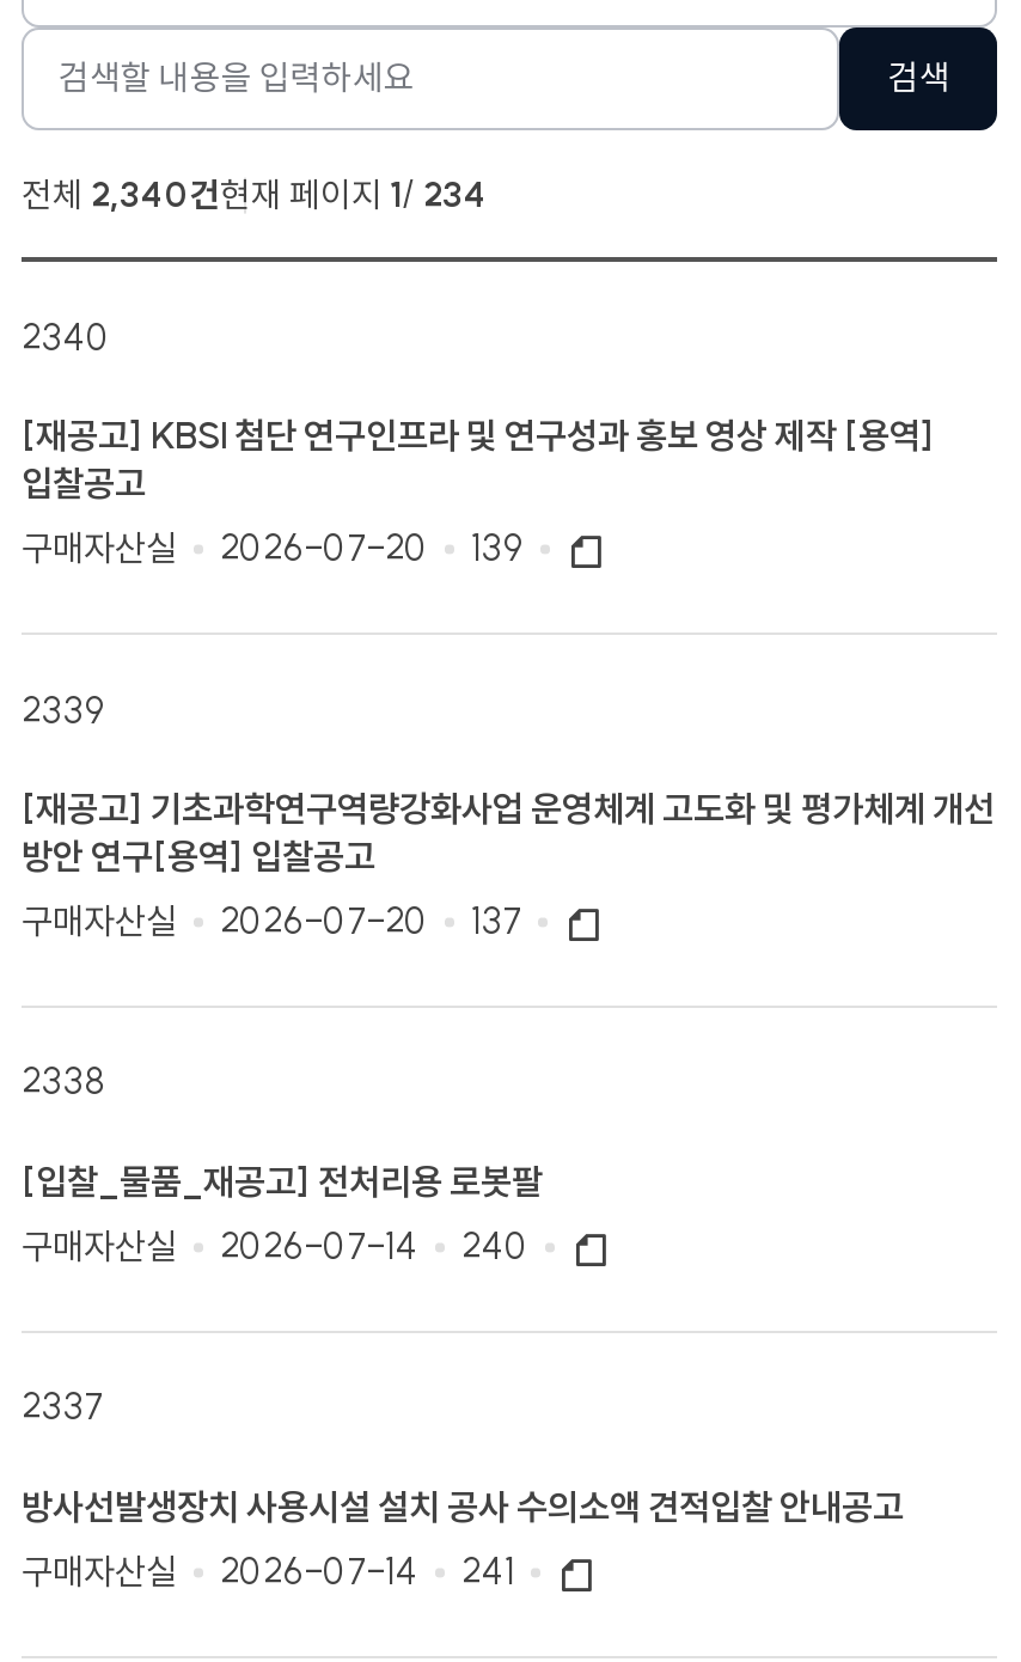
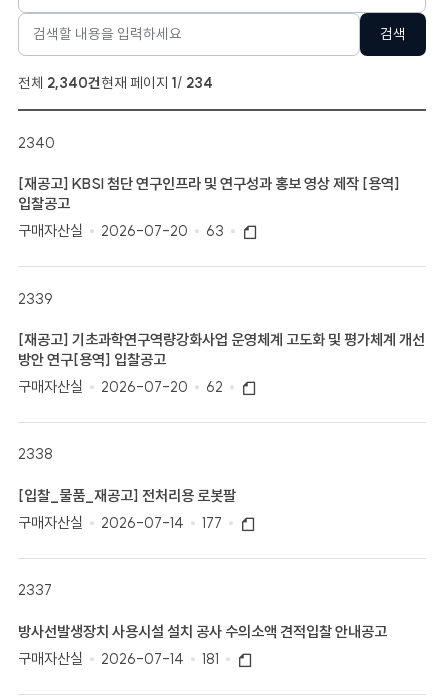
[471,526,524,571] 139 -> [206,221,224,240] 63
[471,899,521,944] 137 -> [206,377,223,396] 62
[461,1224,528,1269] 240 -> [202,513,222,532] 177
[461,1549,514,1594] 241 -> [202,649,219,668] 181

